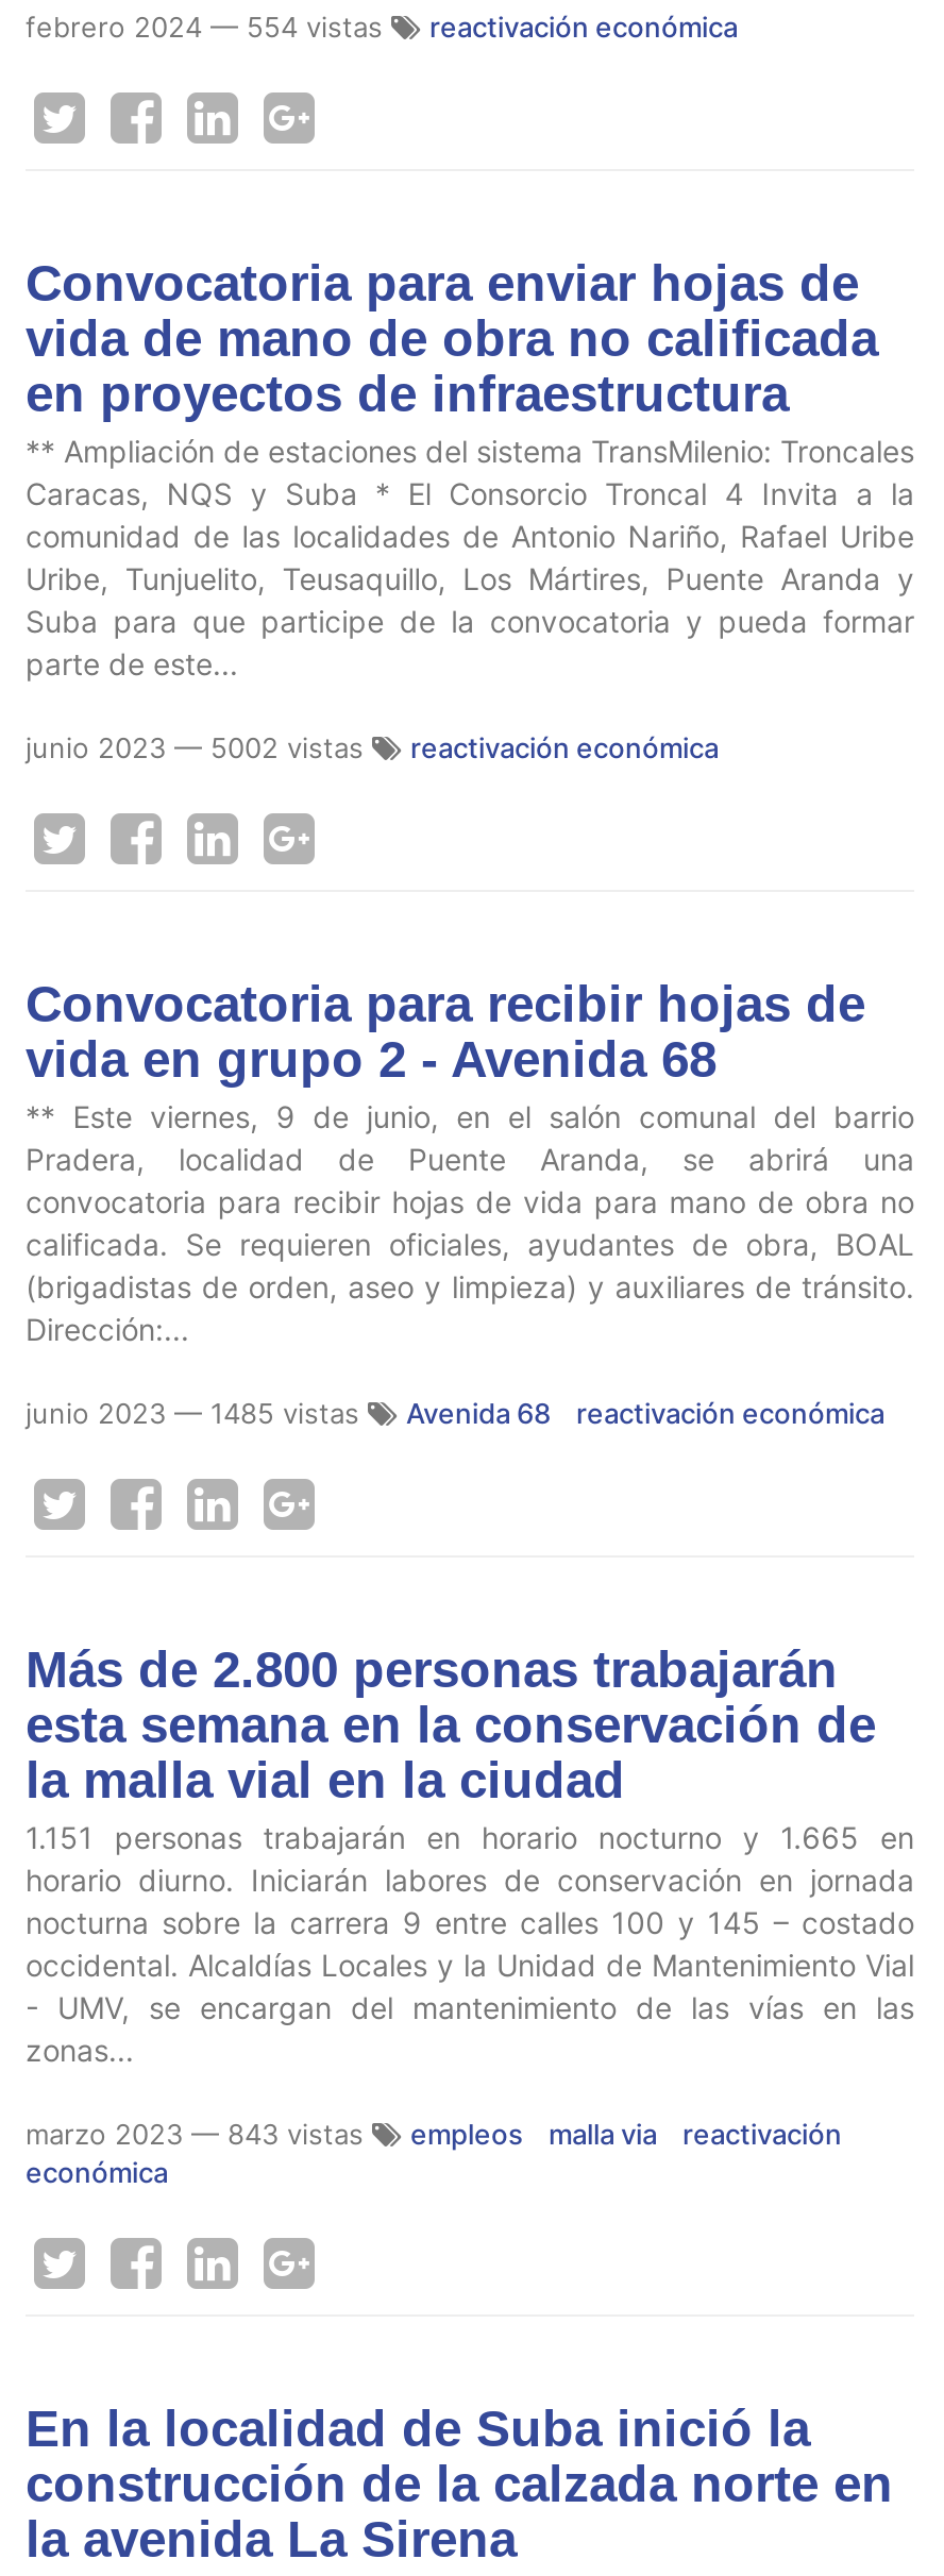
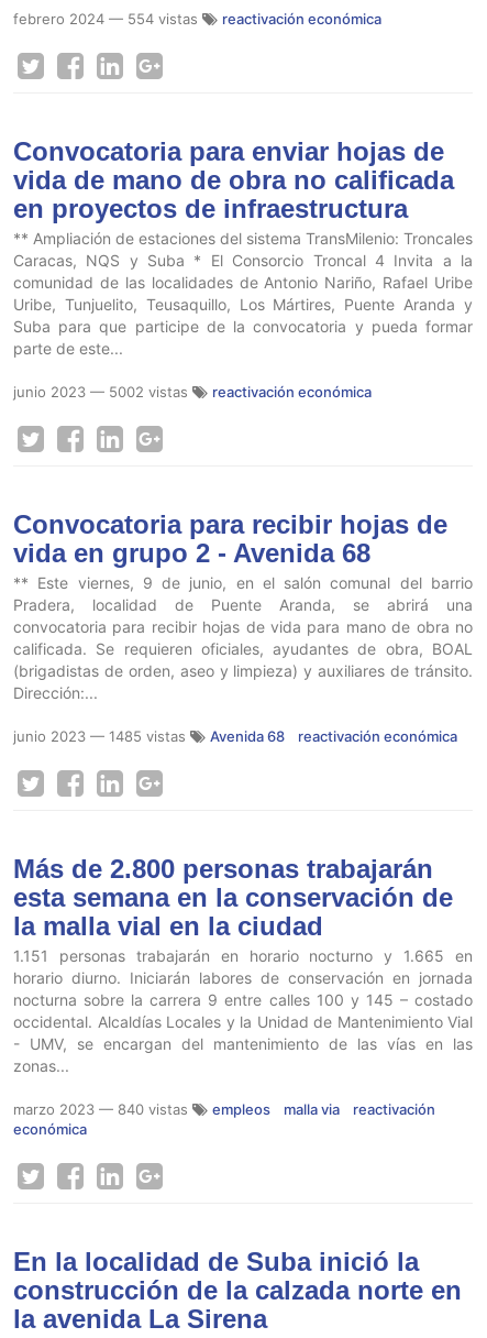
[26,2116,842,2150] marzo 2023 — 843 vistas empleos malla via reactivación -> [13,1100,435,1118] marzo 2023 — 840 vistas empleos malla via reactivación

